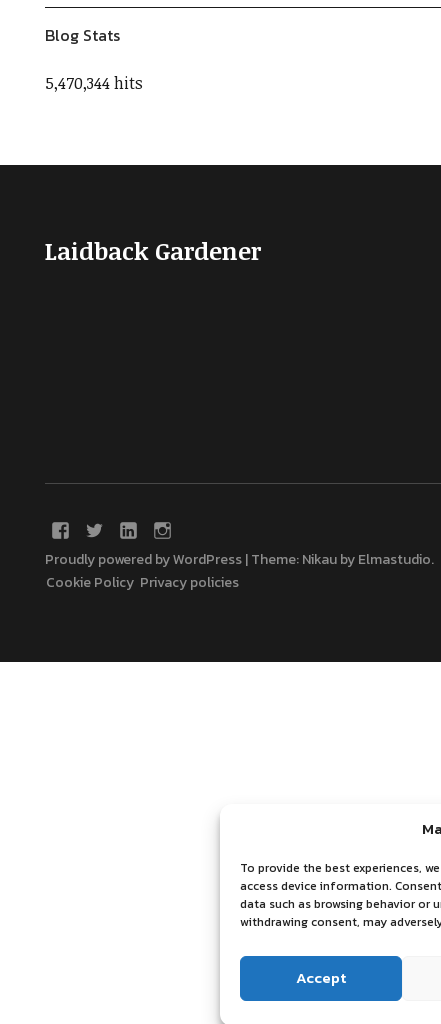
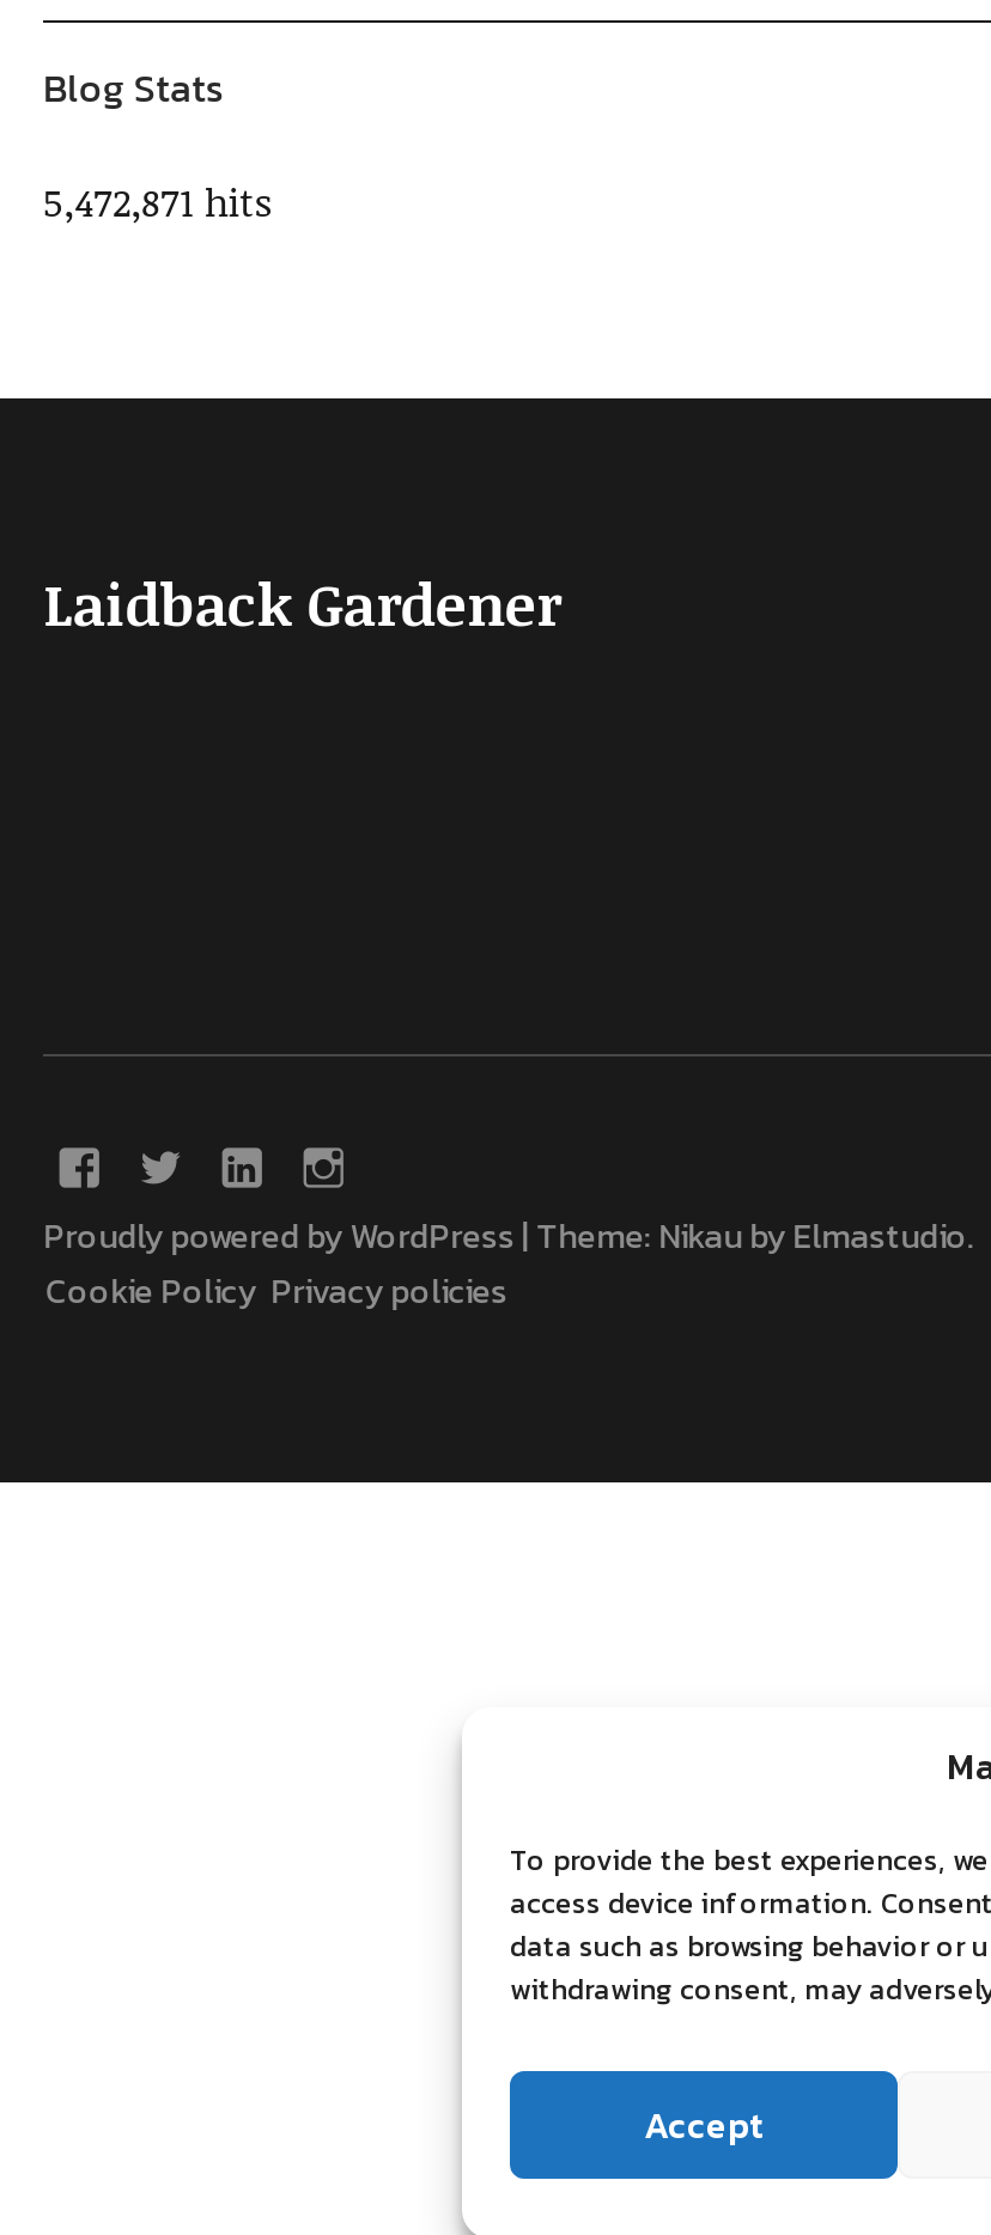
[45,72,143,94] 5,470,344 hits -> [43,176,273,229] 5,472,871 hits

